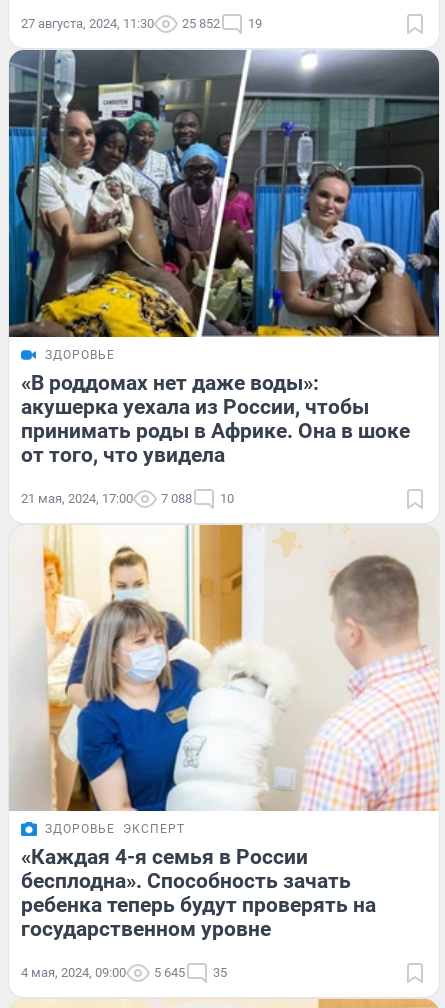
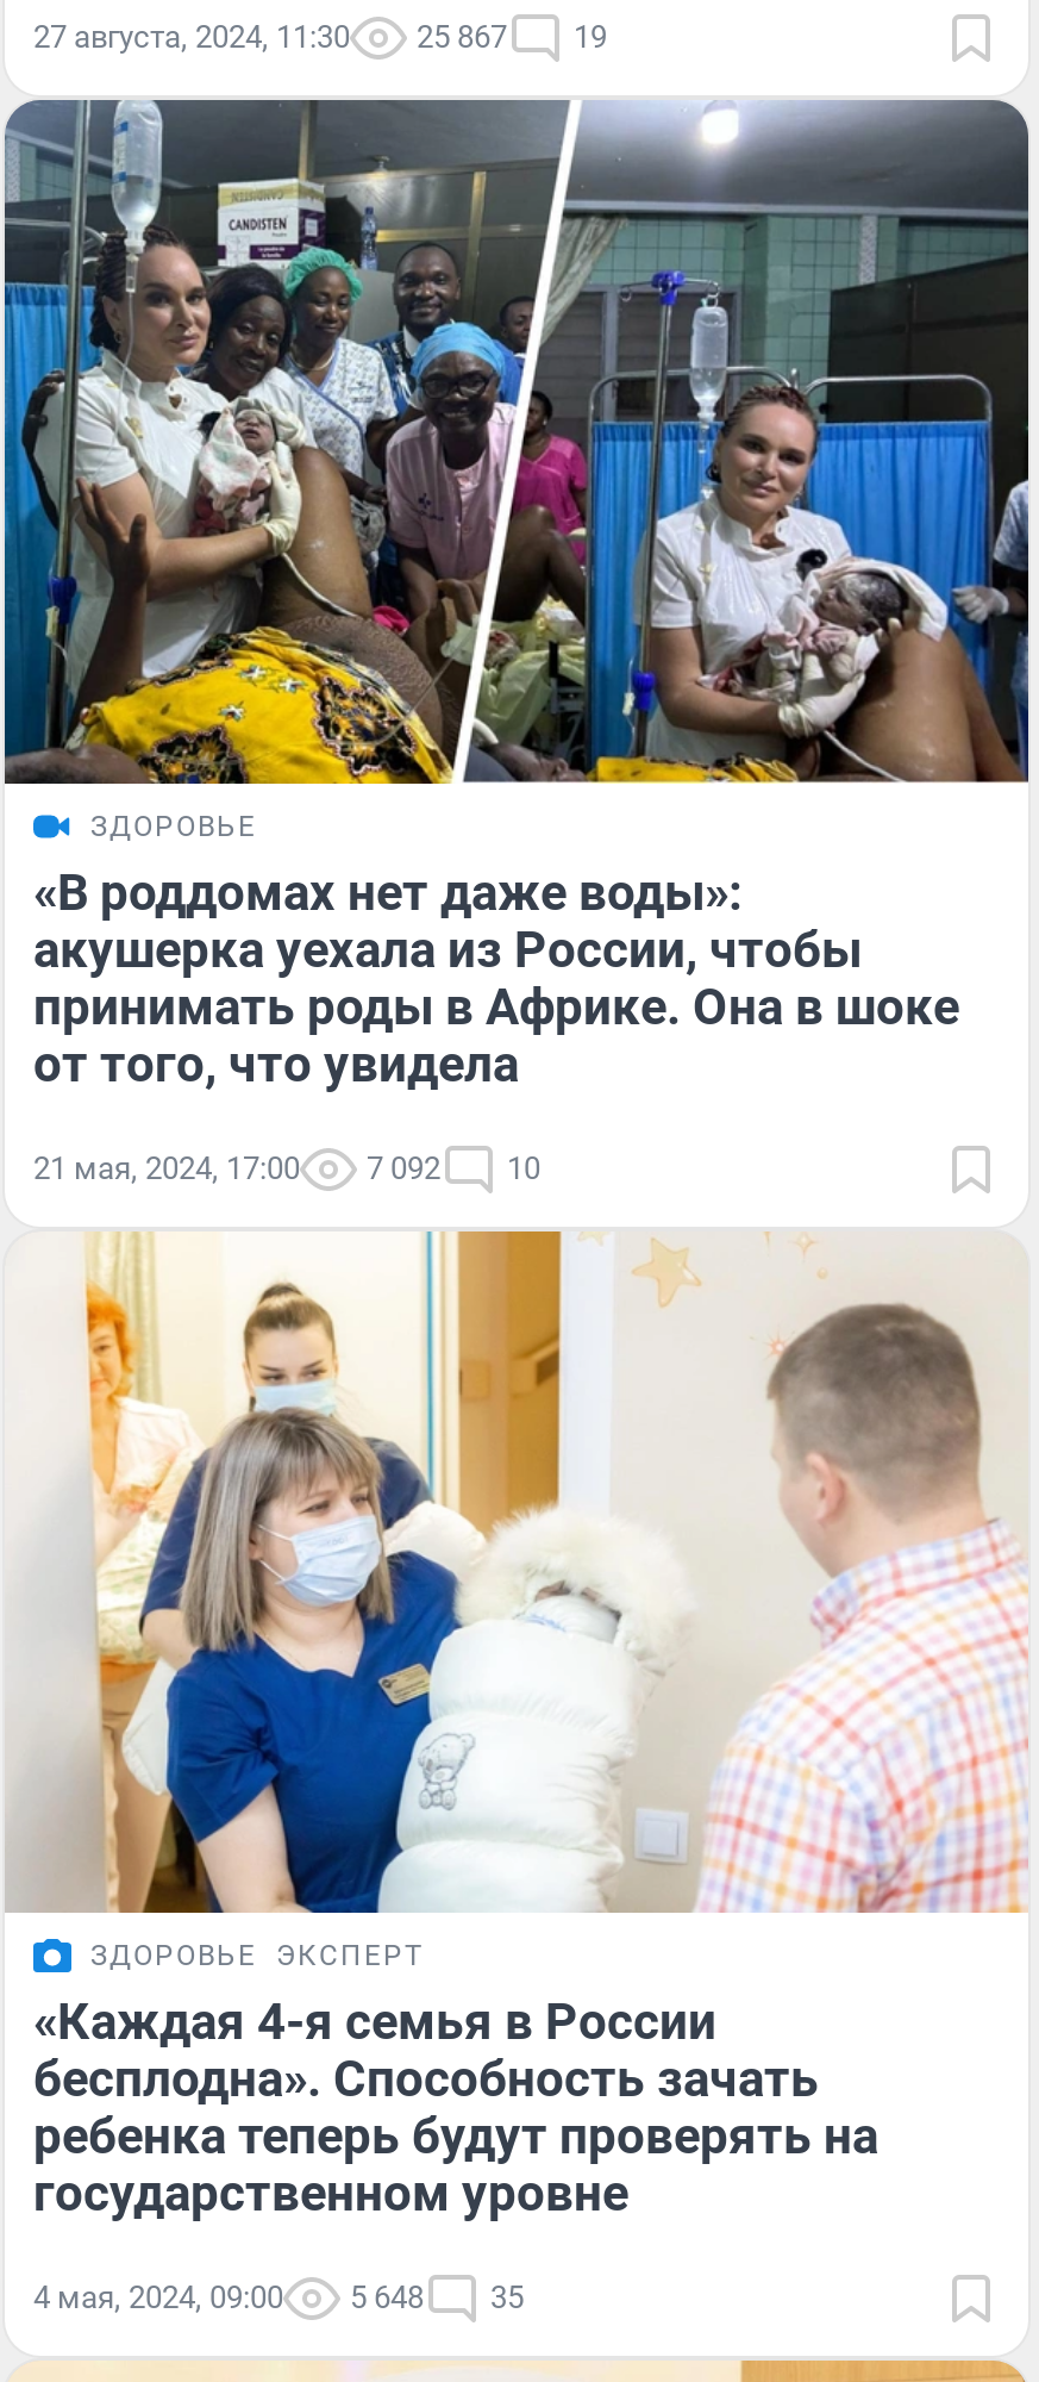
[21,16,262,31] 27 августа, 2024, 11:30 25 852 19 -> [33,19,607,55] 27 августа, 2024, 11:30 25 867 19
[21,490,234,505] 21 мая, 2024, 17:00 7 088 10 -> [33,1149,540,1185] 21 мая, 2024, 17:00 7 092 10
[21,965,227,980] 4 мая, 2024, 09:00 5 645 35 -> [33,2280,524,2316] 4 мая, 2024, 09:00 5 648 35

